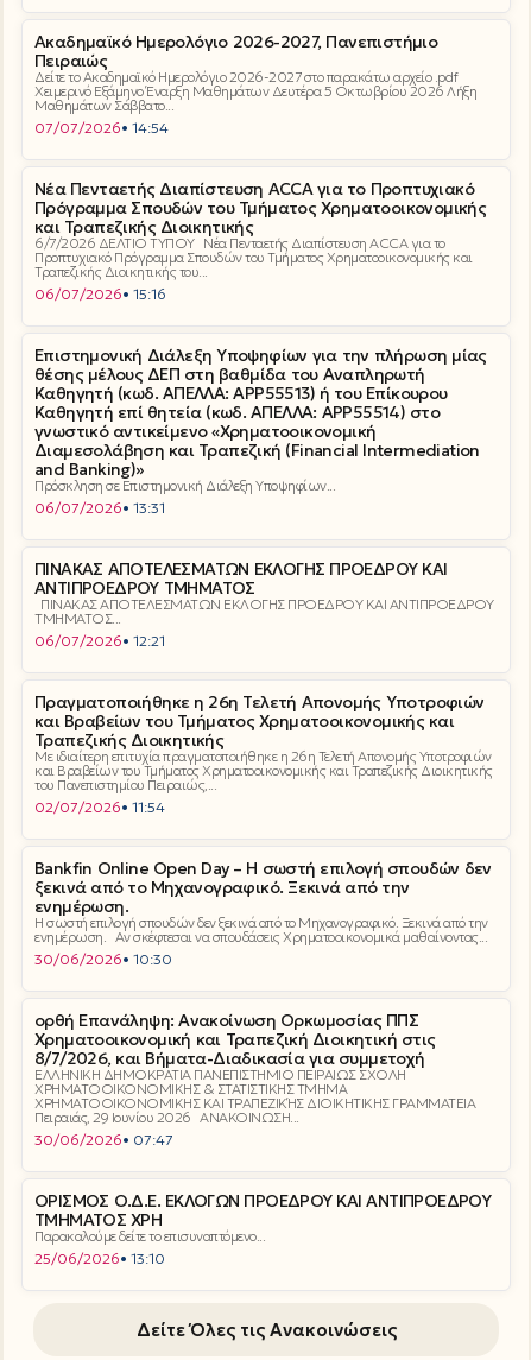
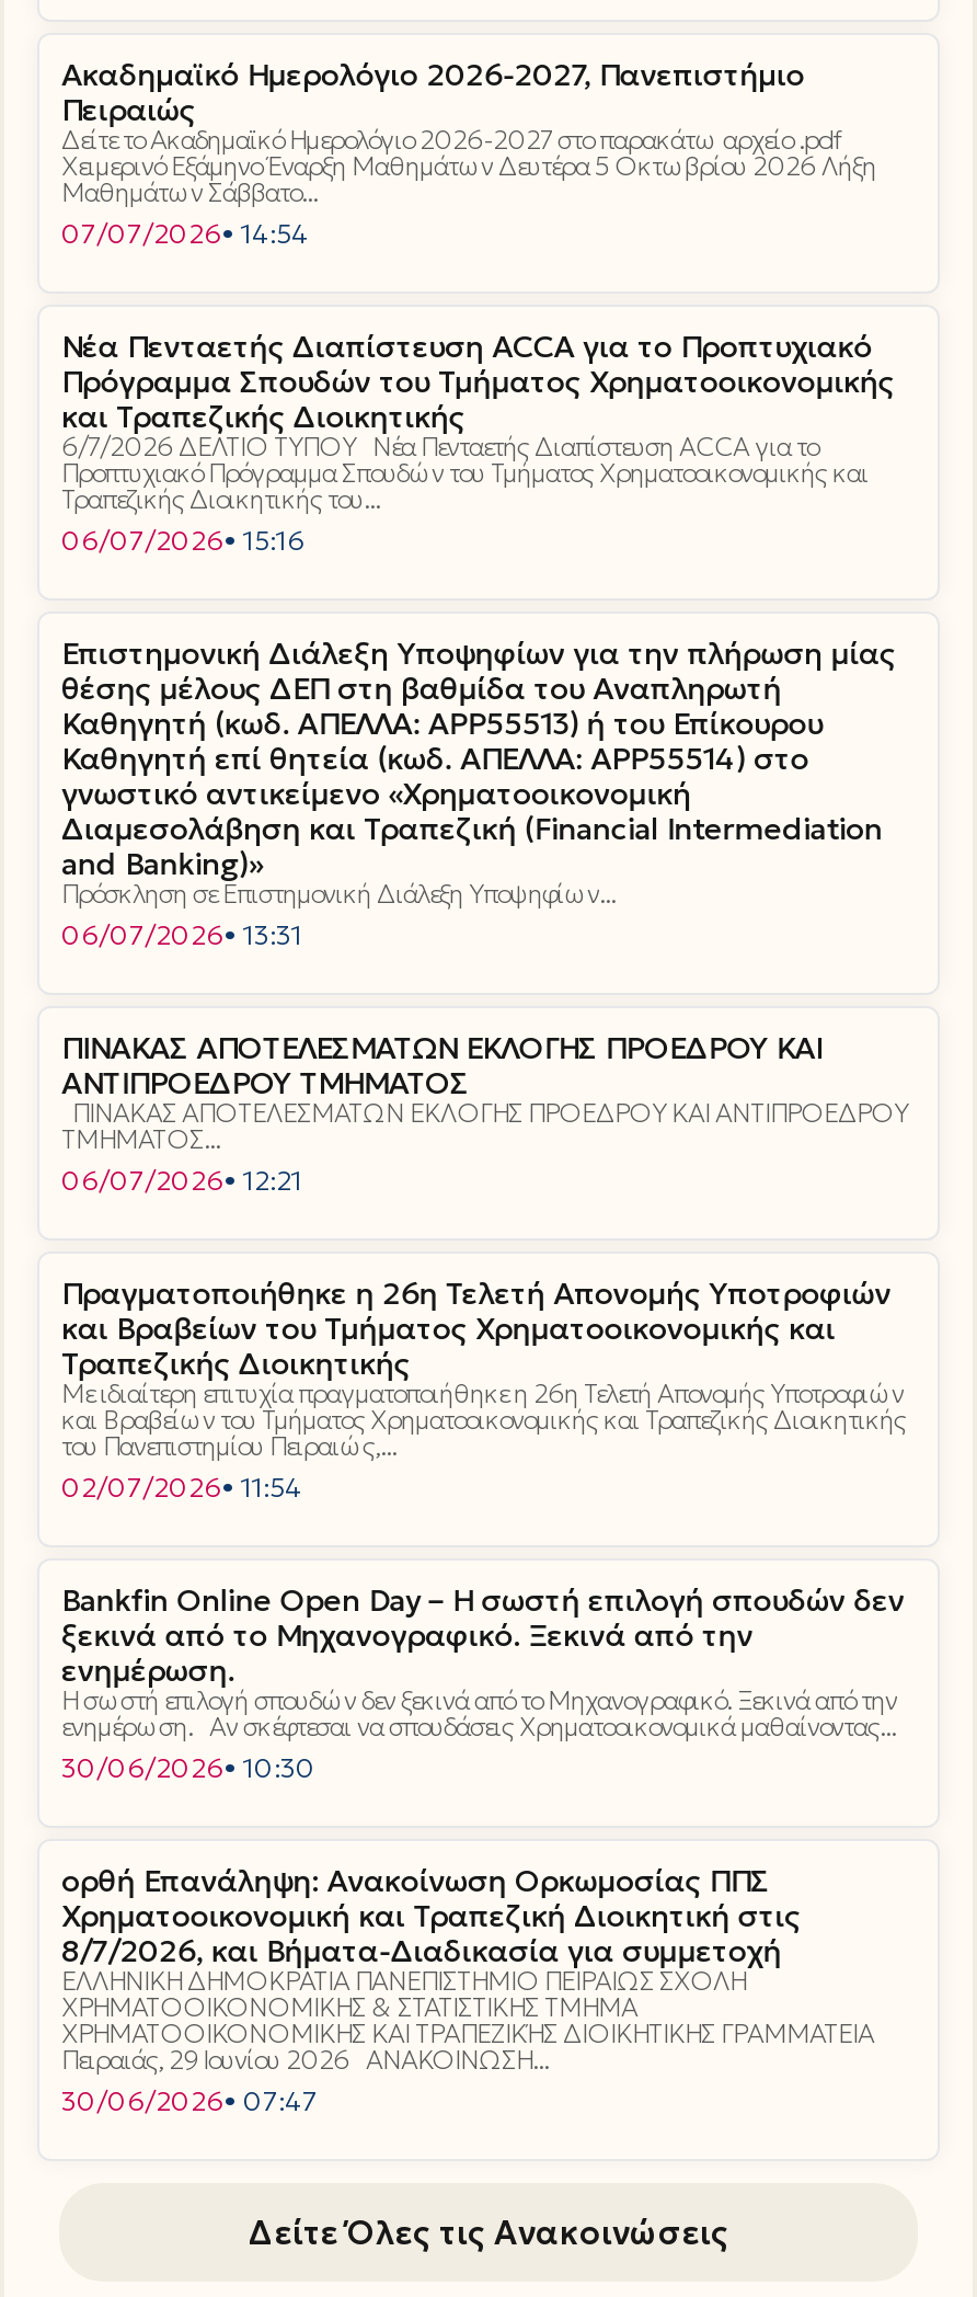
[34,1190,491,1267] ΟΡΙΣΜΟΣ Ο.Δ.Ε. ΕΚΛΟΓΩΝ ΠΡΟΕΔΡΟΥ ΚΑΙ ΑΝΤΙΠΡΟΕΔΡΟΥ | ΤΜΗΜΑΤΟΣ ΧΡΗ | Παρακαλούμε δείτε το επισυναπτόμενο... | 25/06/2026• 13:10 -> none

